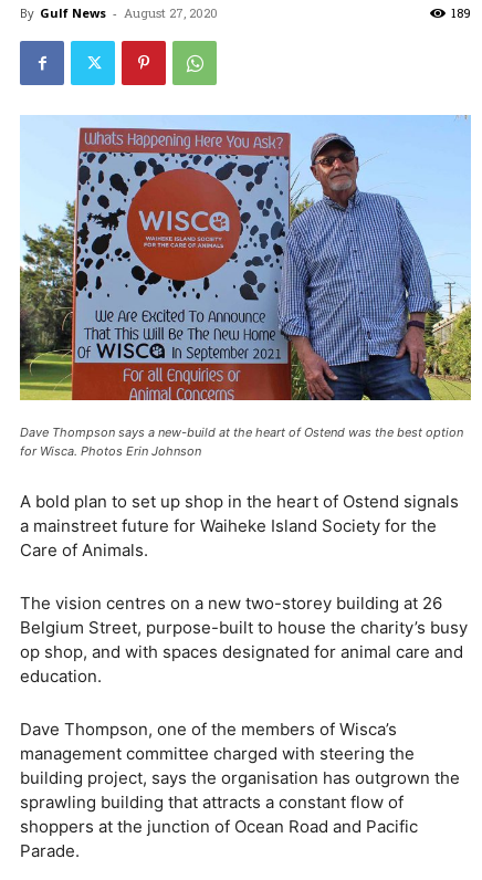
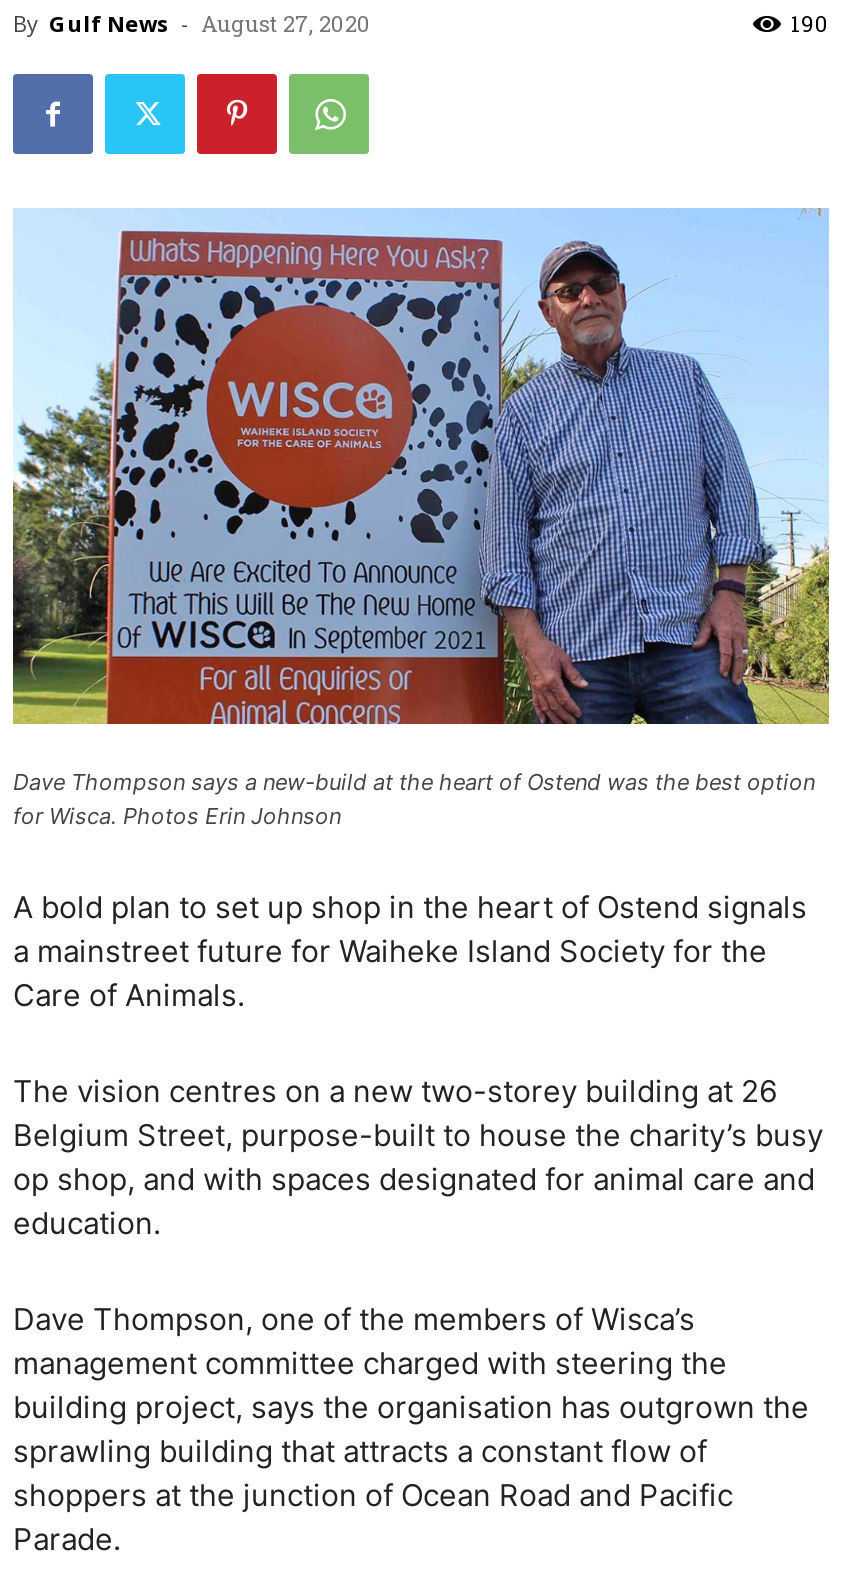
[451,4,471,21] 189 -> [791,8,829,38] 190

